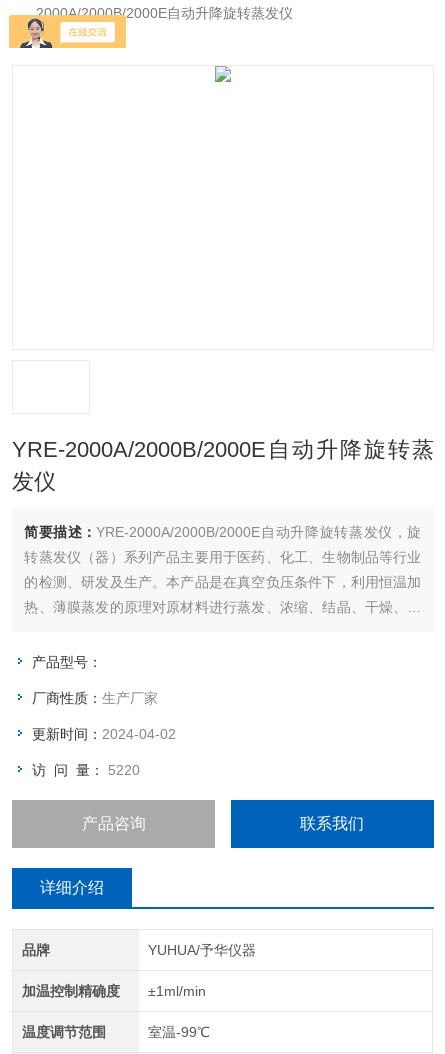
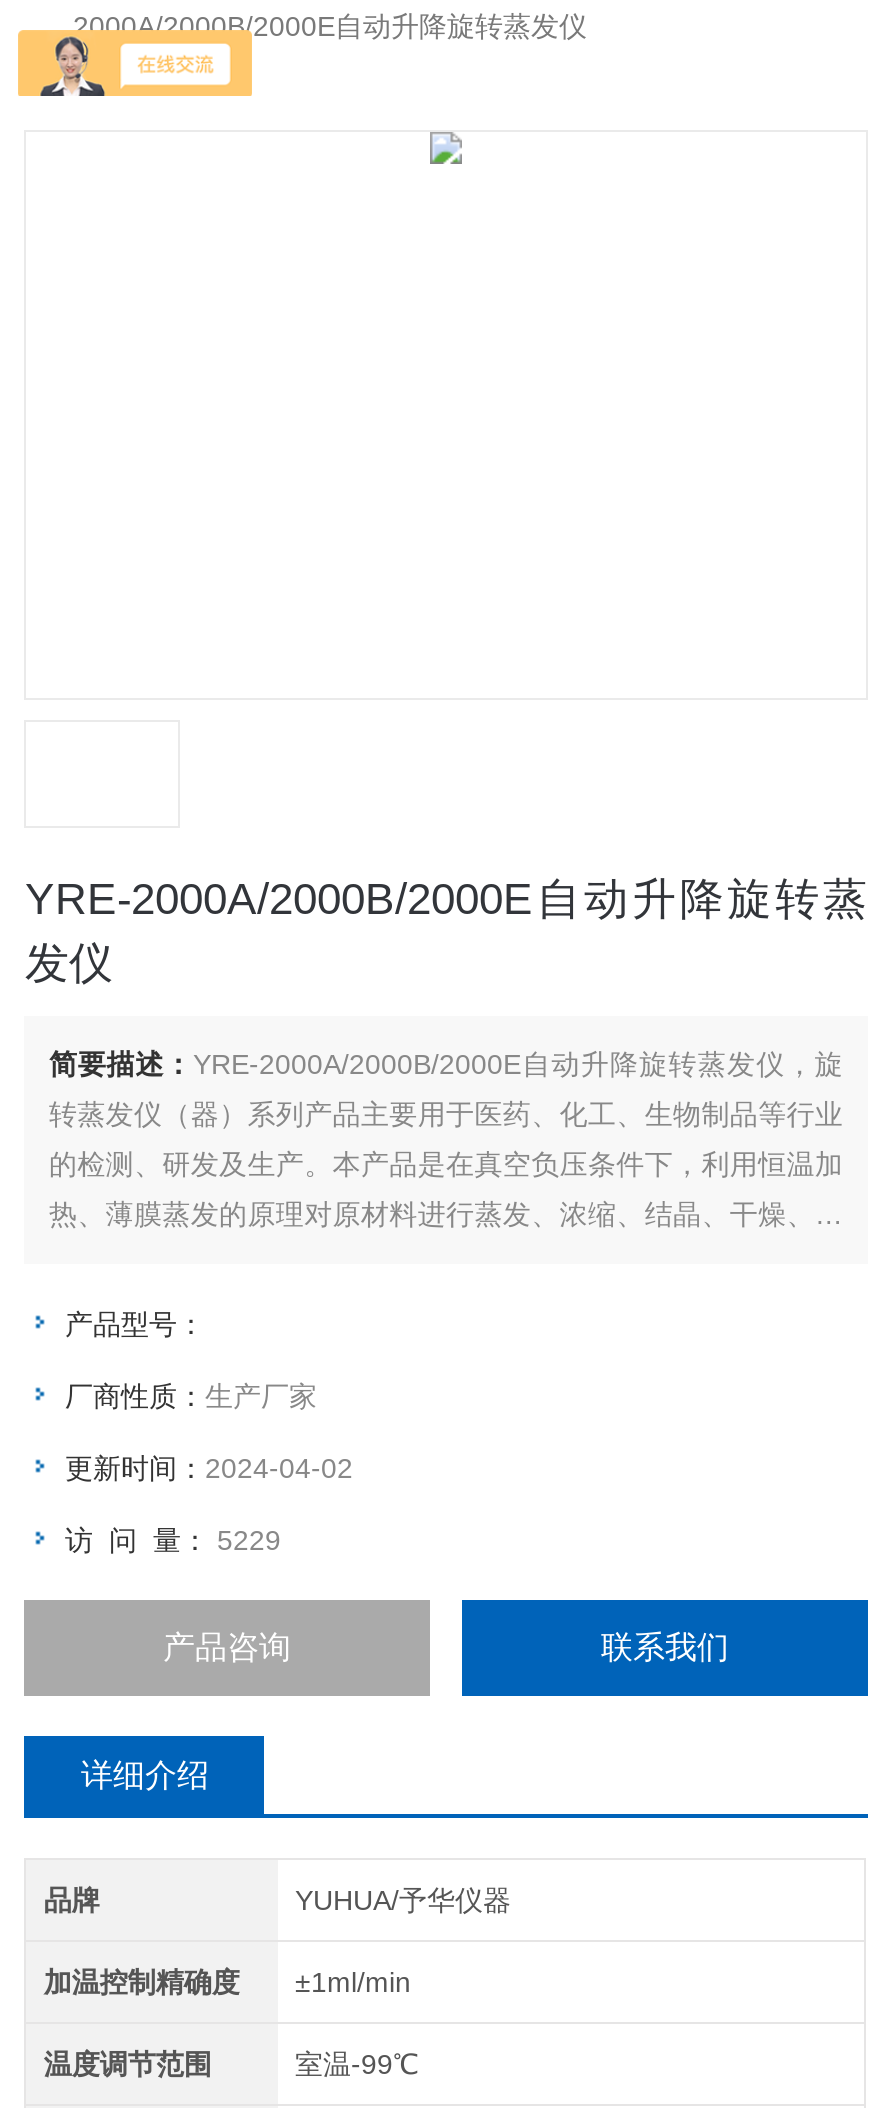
[32,762,140,778] 访 问 量：5220 -> [65,1524,281,1556] 访 问 量：5229

